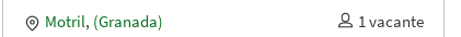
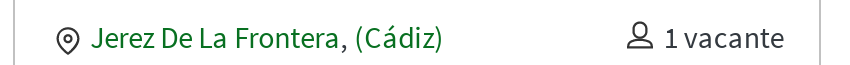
[44,11,163,32] Motril, (Granada) -> [90,18,444,56] Jerez De La Frontera, (Cádiz)

